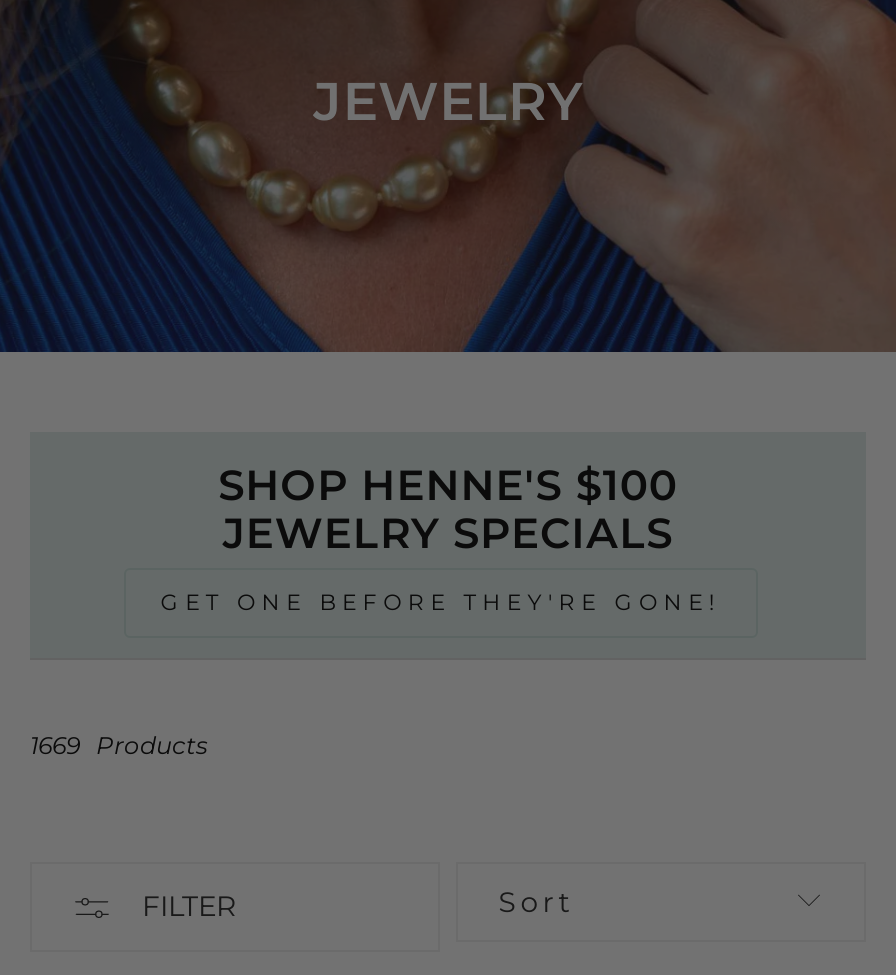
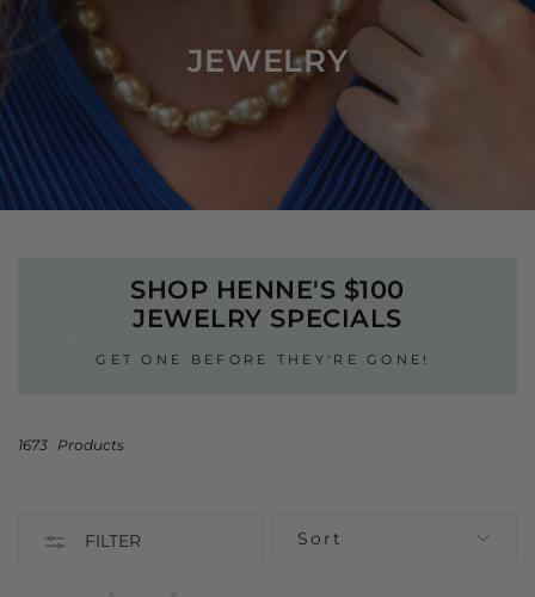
[30,730,208,760] 1669 Products -> [18,436,124,454] 1673 Products

